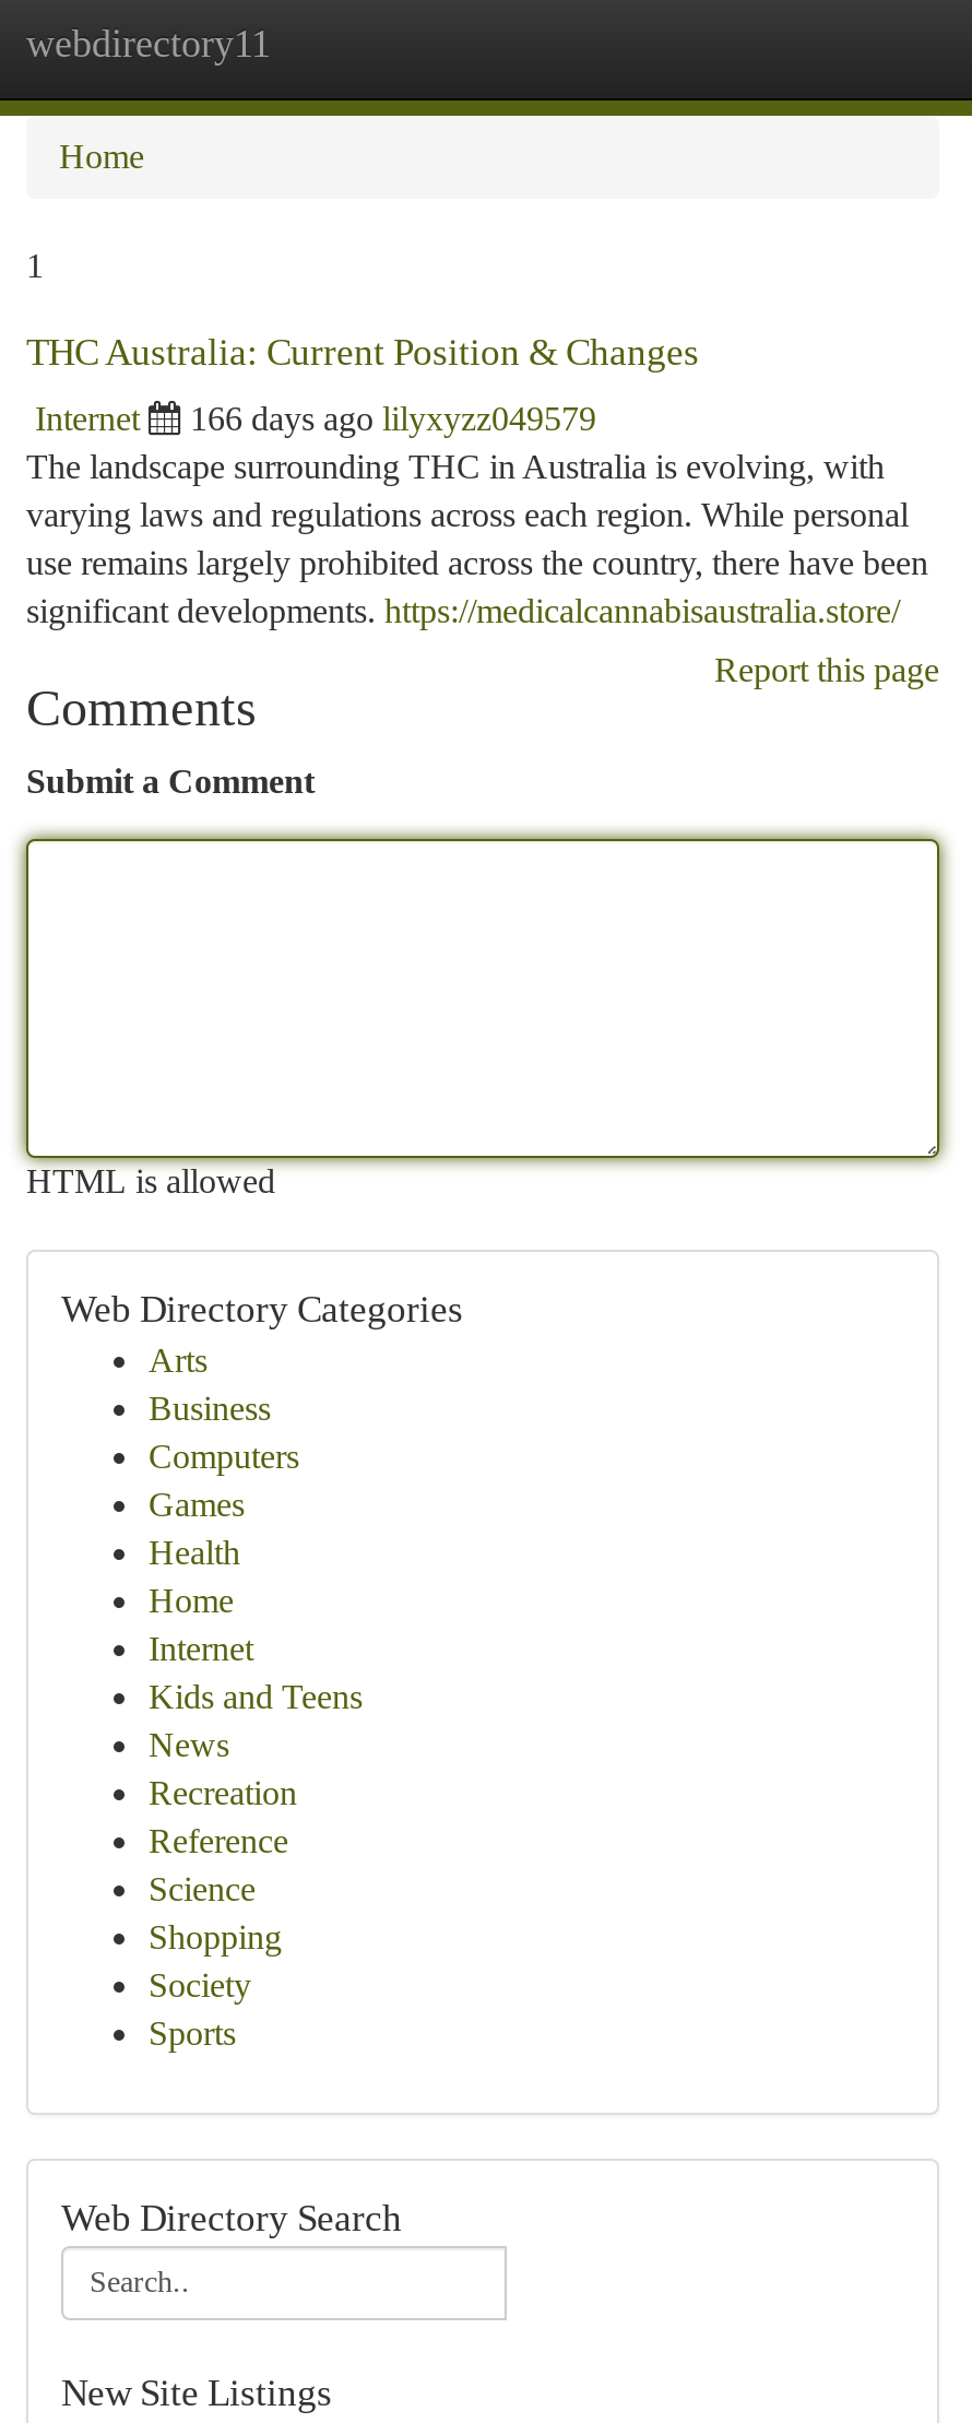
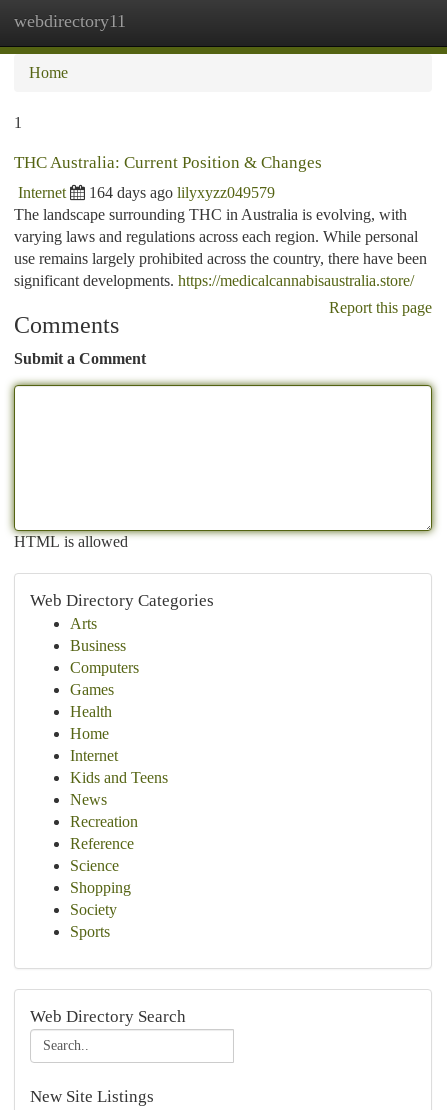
[190,400,596,437] 166 days ago lilyxyzz049579 -> [89,184,275,201] 164 days ago lilyxyzz049579

